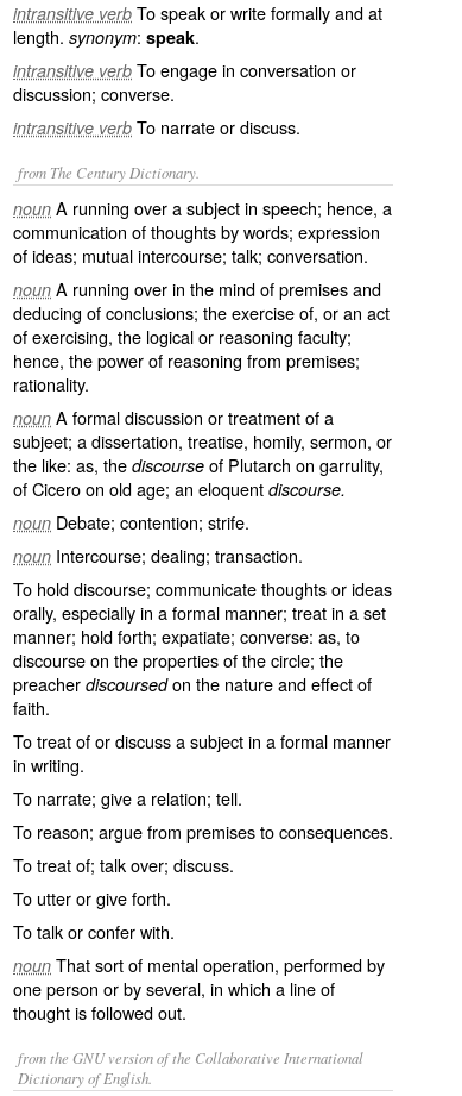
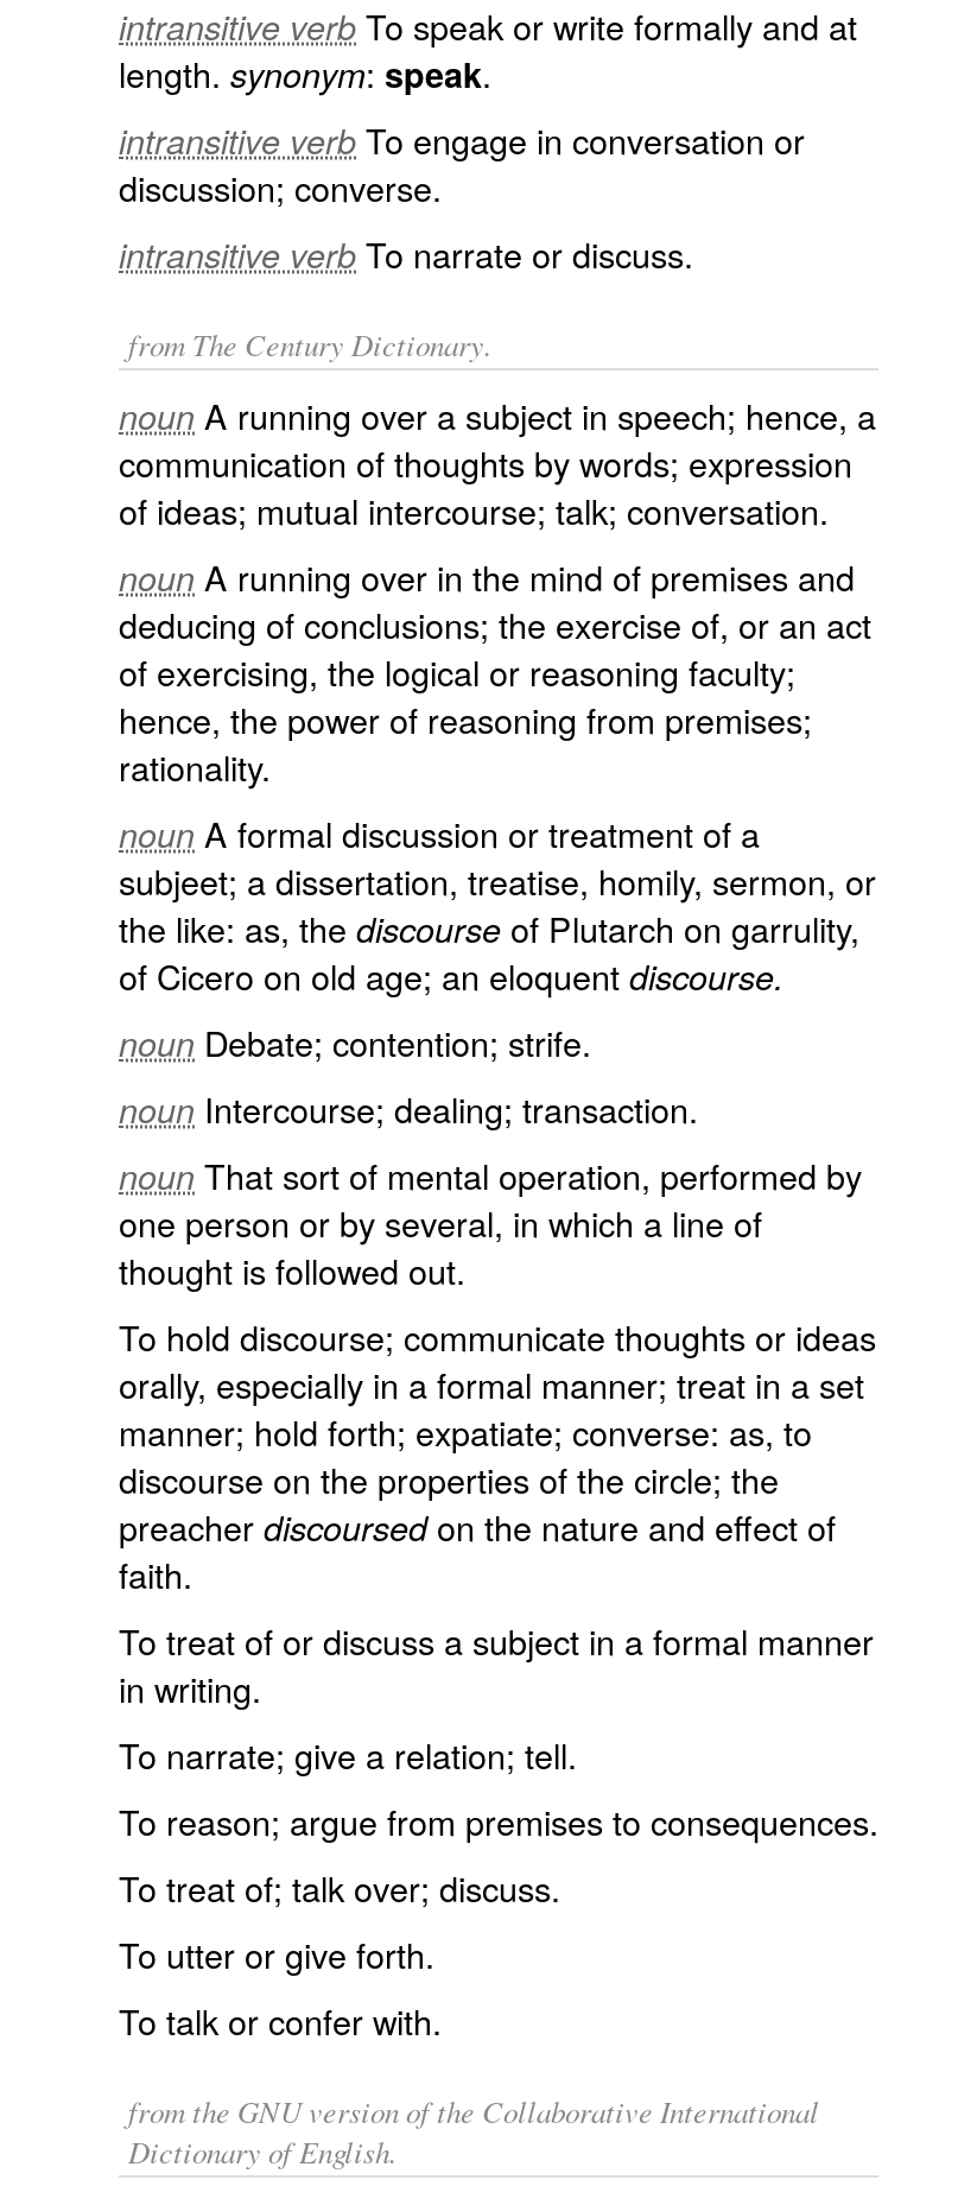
moved [13,576,393,944] -> [119,1311,878,2045]: To hold discourse; communicate thoughts or ideas | orally, especially in a formal manner; treat in a set | manner; hold forth; expatiate; converse: as, to | ... | To utter or give forth. | To talk or confer with.
moved [13,952,385,1025] -> [119,1149,862,1294]: noun That sort of mental operation, performed by | one person or by several, in which a line of | thought is followed out.

